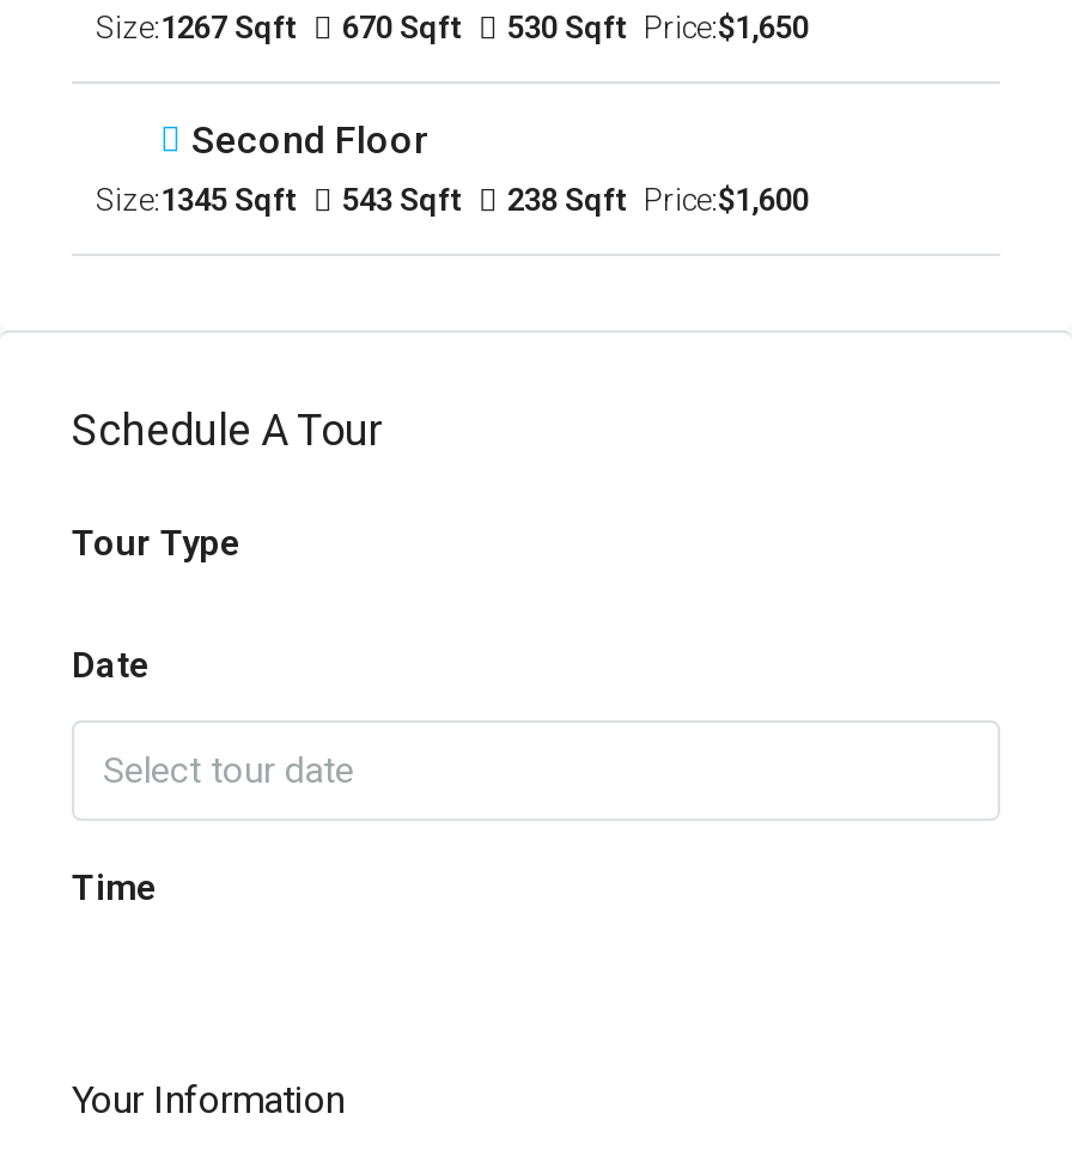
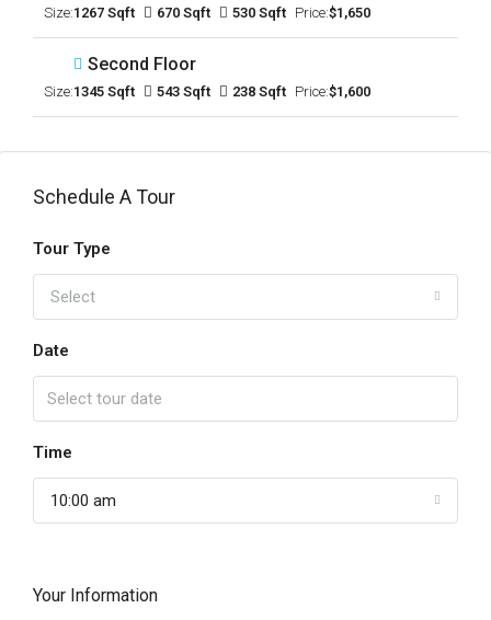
none -> [50,287,95,307] Select
none -> [50,491,116,510] 10:00 am

